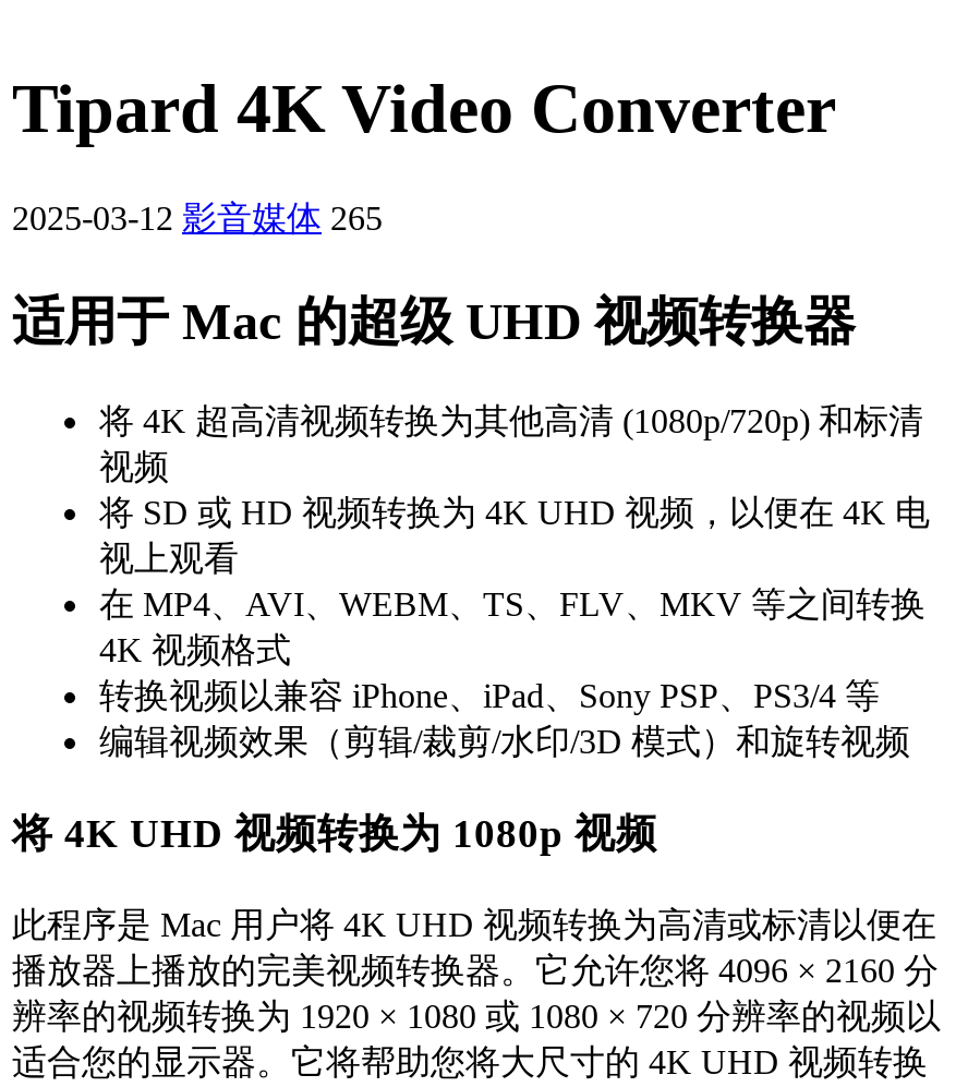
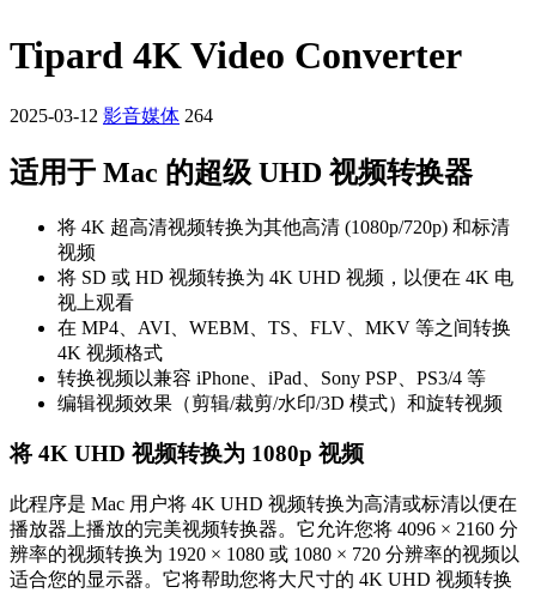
[12,199,383,236] 2025-03-12 影音媒体 265 -> [10,105,213,126] 2025-03-12 影音媒体 264

